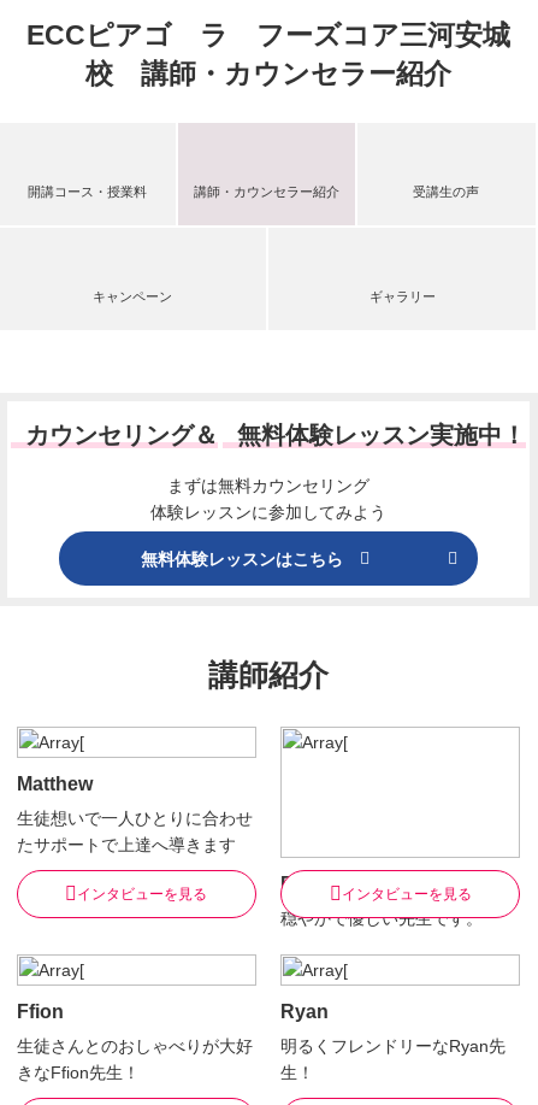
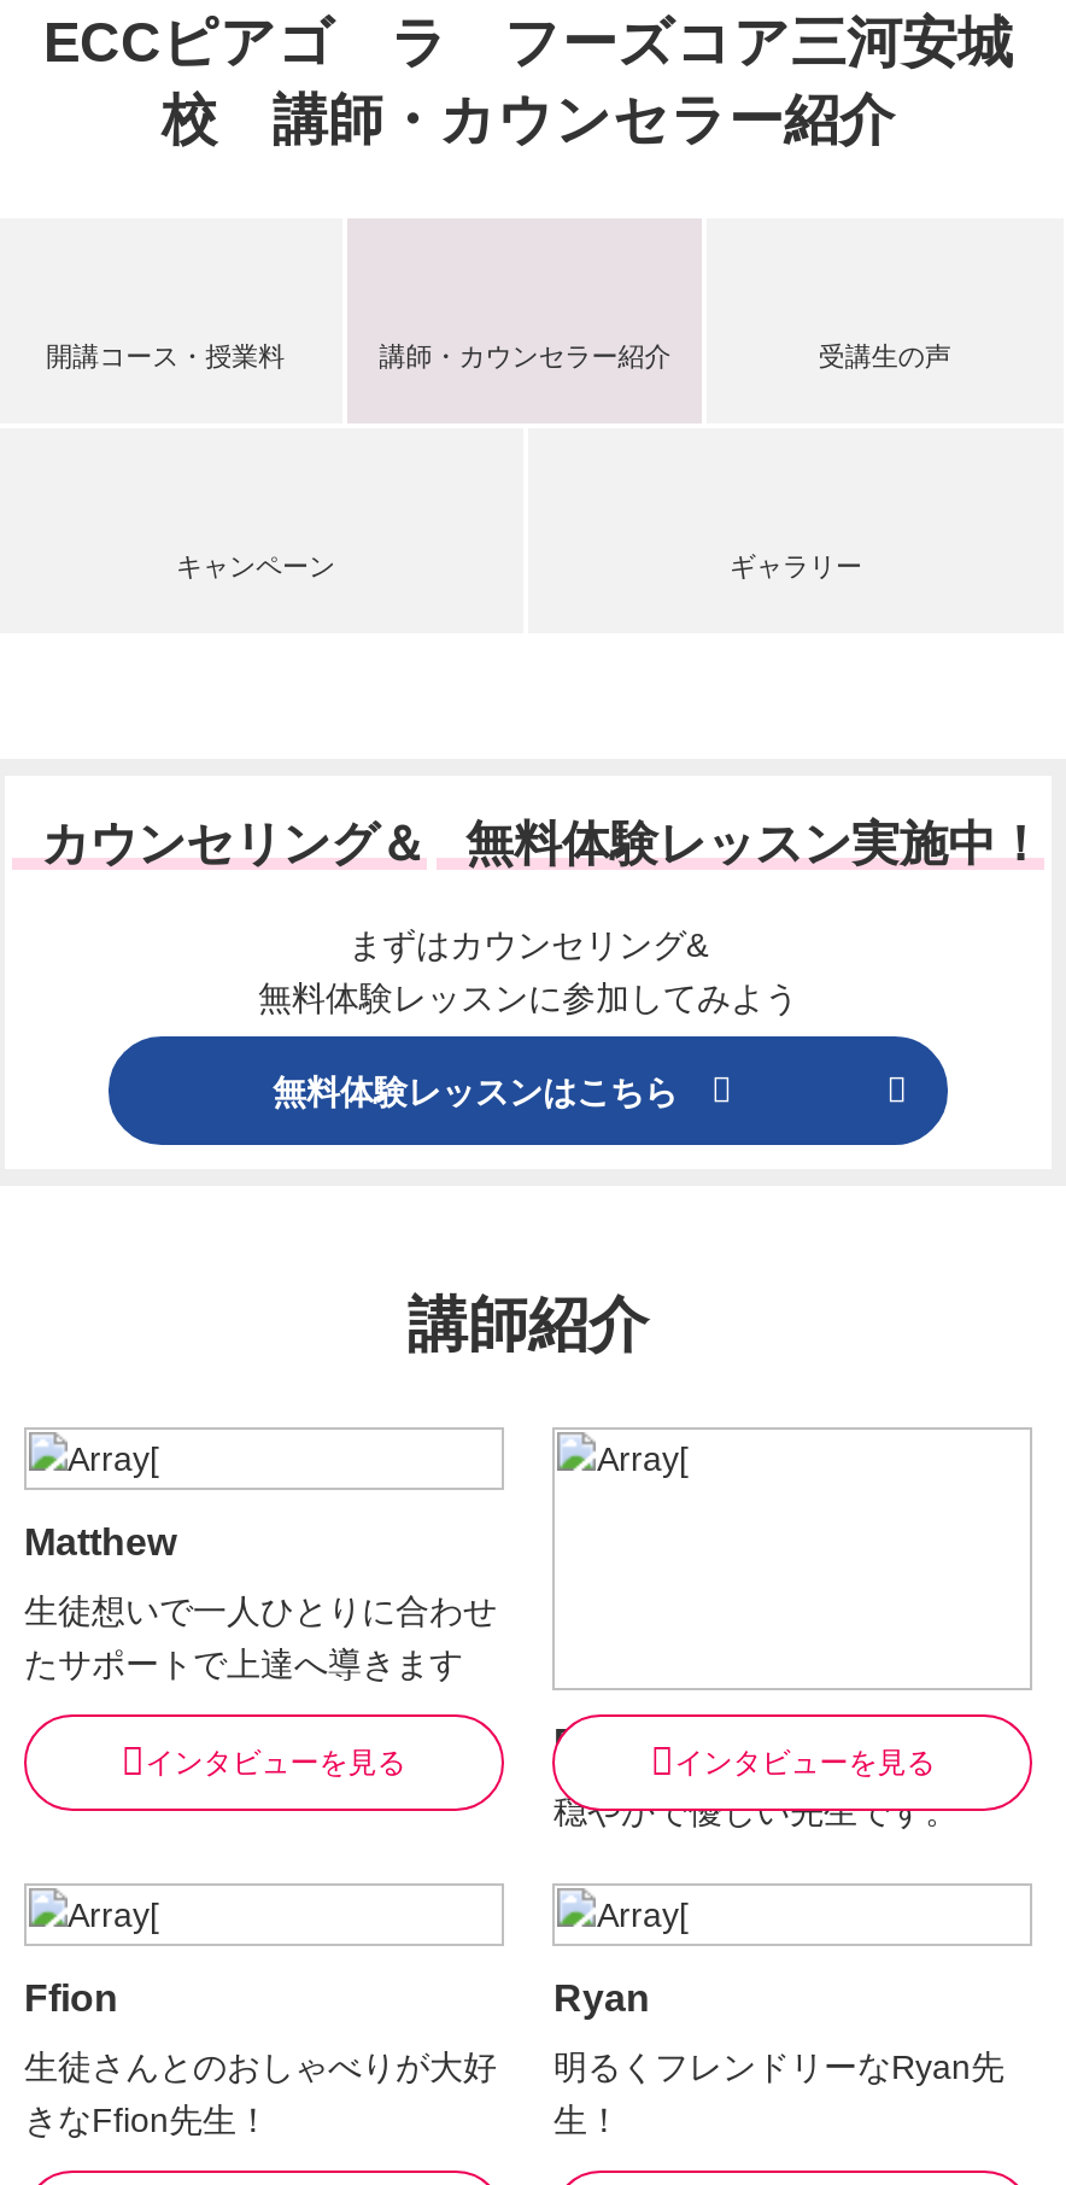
[150,476,386,522] まずは無料カウンセリング | 体験レッスンに参加してみよう -> [258,925,798,1017] まずはカウンセリング& | 無料体験レッスンに参加してみよう

